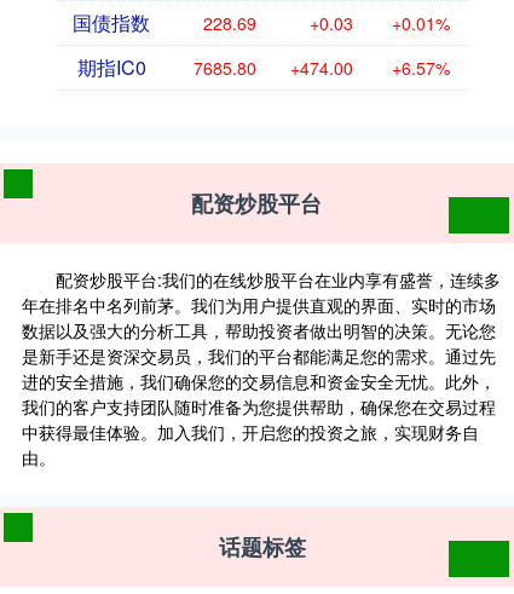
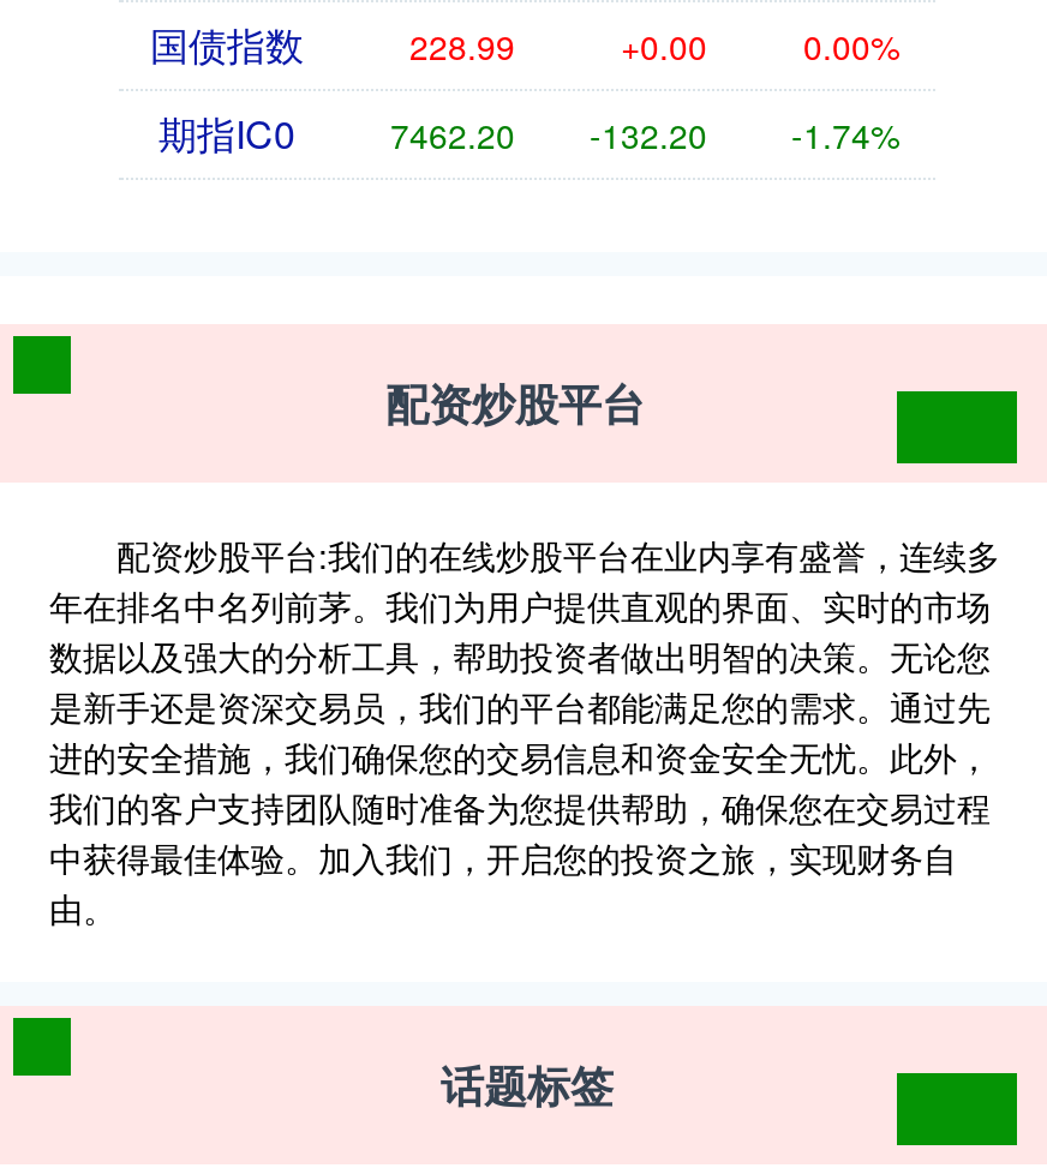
[203,11,256,36] 228.69 -> [409,23,515,71] 228.99
[310,11,353,36] +0.03 -> [621,23,707,71] +0.00
[392,11,450,36] +0.01% -> [803,23,899,71] 0.00%
[194,56,256,80] 7685.80 -> [390,111,515,159] 7462.20
[290,56,353,80] +474.00 -> [590,111,707,159] -132.20
[392,56,450,80] +6.57% -> [791,111,899,159] -1.74%

